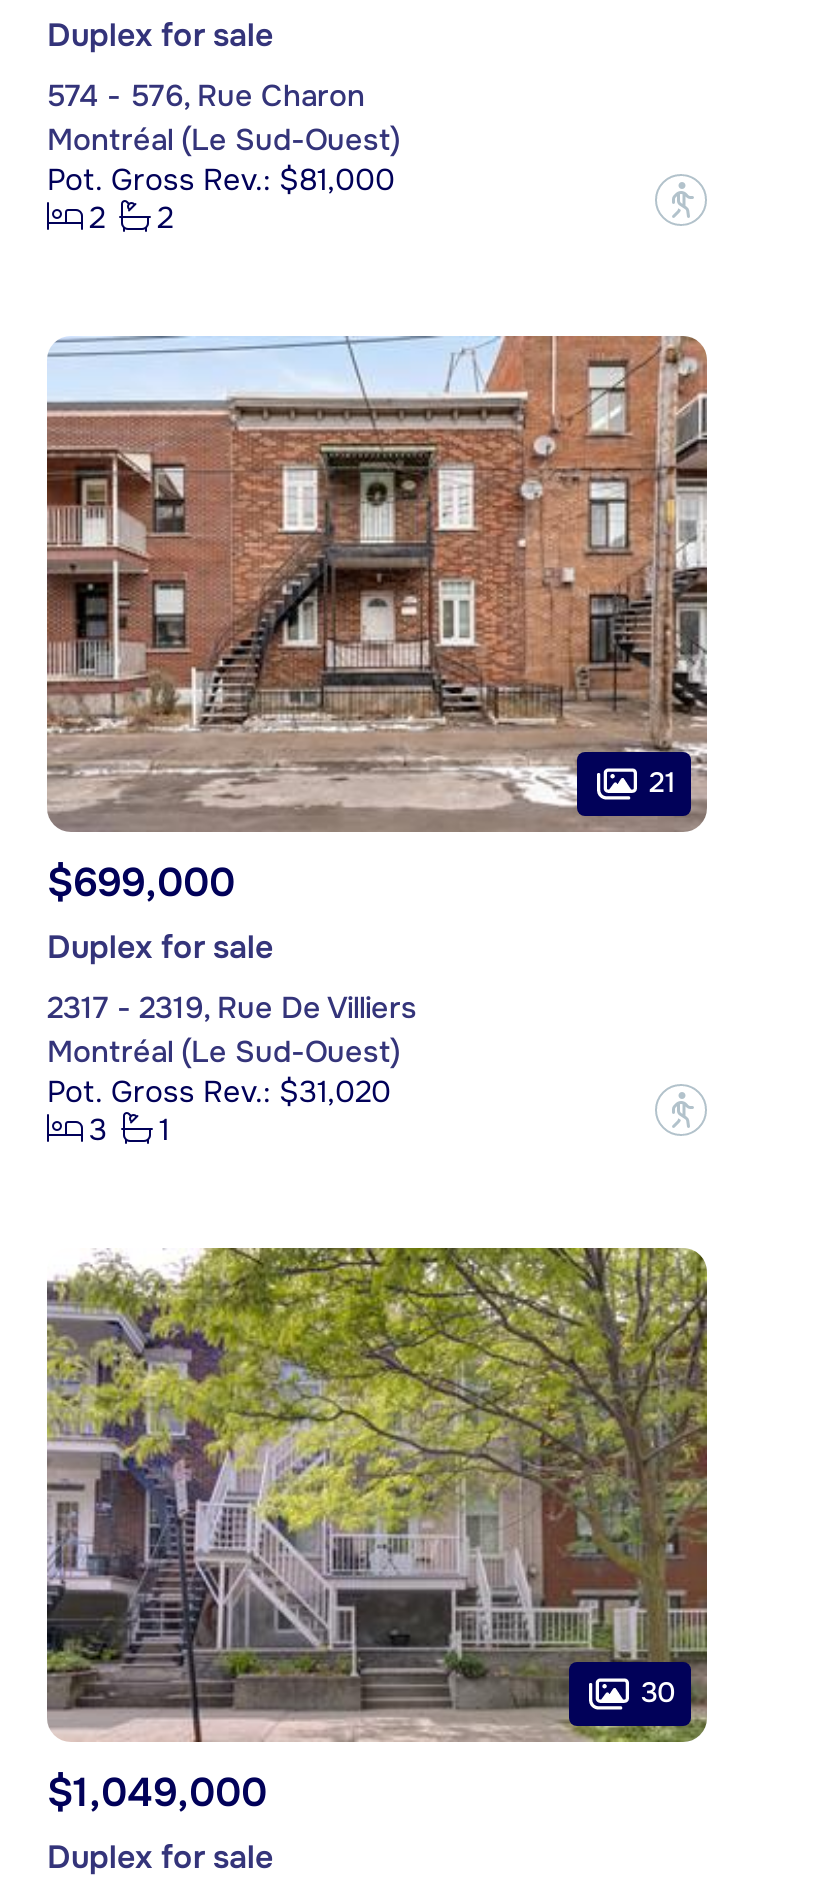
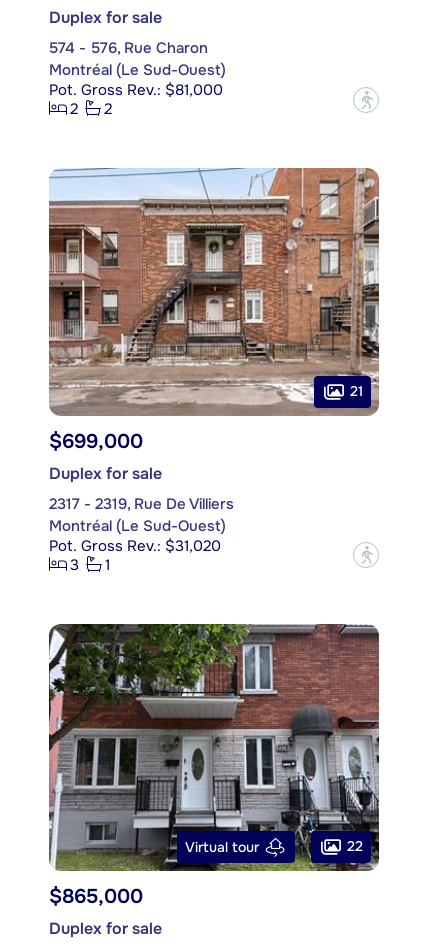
[45,1246,709,1744] [image] | 30 -> [48,623,380,872] [image] | Virtual tour | 22
[47,1769,267,1819] $1,049,000 -> [49,884,143,909] $865,000

